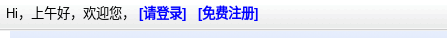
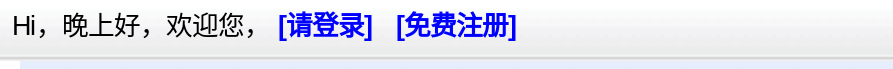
[6,6,186,21] Hi，上午好，欢迎您，[请登录] -> [12,11,372,41] Hi，晚上好，欢迎您，[请登录]

